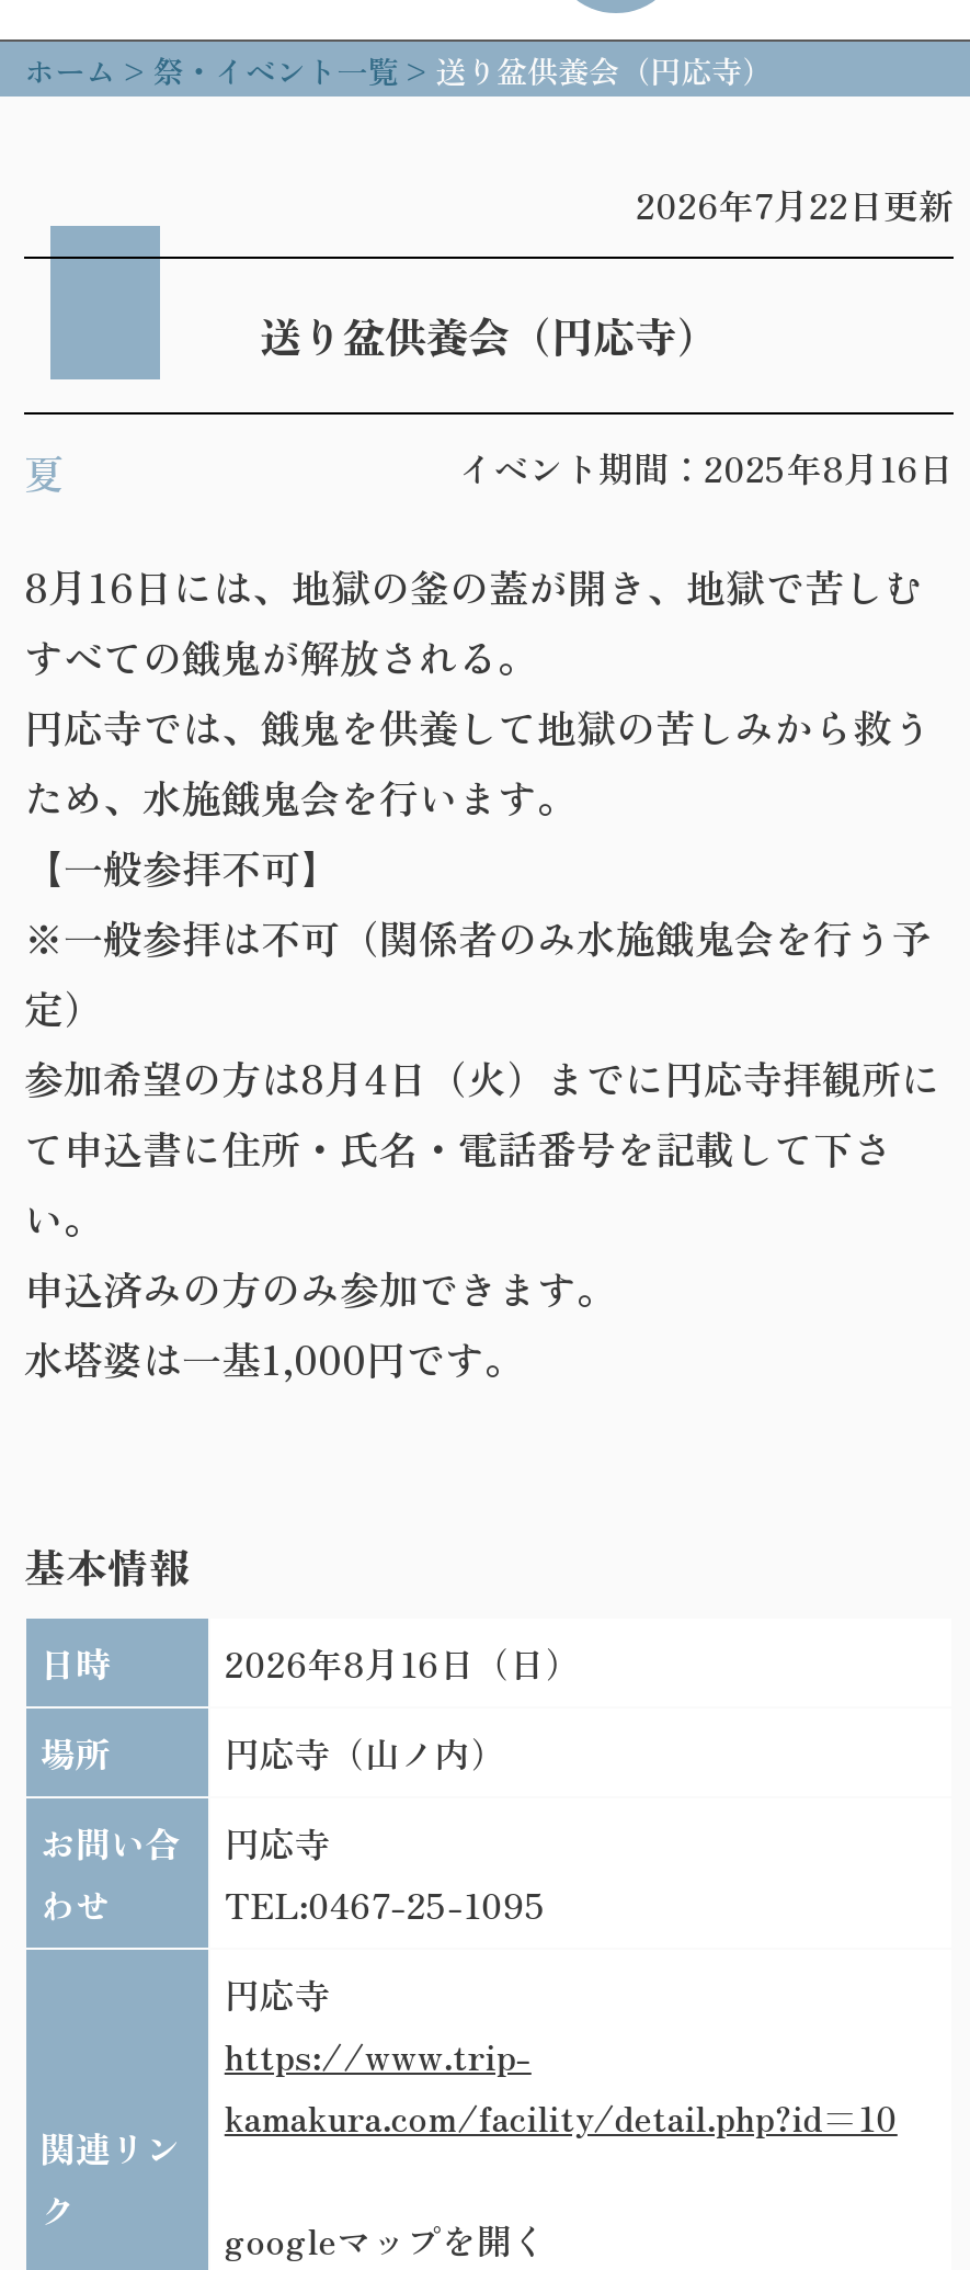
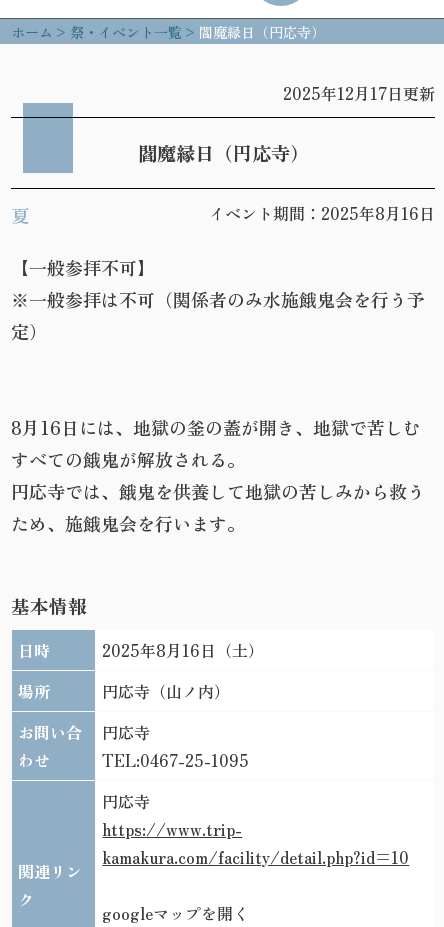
[435,47,773,91] 送り盆供養会（円応寺） -> [199,22,325,42] 閻魔縁日（円応寺）
[636,178,954,231] 2026年7月22日更新 -> [283,81,435,105] 2025年12月17日更新
[260,305,718,367] 送り盆供養会（円応寺） -> [137,139,308,167] 閻魔縁日（円応寺）
moved [24,558,932,755] -> [11,414,425,504]: 8月16日には、地獄の釜の蓋が開き、地獄で苦しむ | すべての餓鬼が解放される。 | 円応寺では、餓鬼を供養して地獄の苦しみから救う
[24,768,577,825] ため、水施餓鬼会を行います。 -> none
moved [24,838,932,1036] -> [11,254,425,344]: 【一般参拝不可】 | ※一般参拝は不可（関係者のみ水施餓鬼会を行う予 | 定）
[24,1049,940,1387] 参加希望の方は8月4日（火）までに円応寺拝観所に | て申込書に住所・氏名・電話番号を記載して下さ | い。 | 申込済みの方のみ参加できます。 | 水塔婆は一基1,000円です。 -> [11,510,245,536] ため、施餓鬼会を行います。
[224,1637,580,1689] 2026年8月16日（日） -> [102,638,264,662] 2025年8月16日（土）

